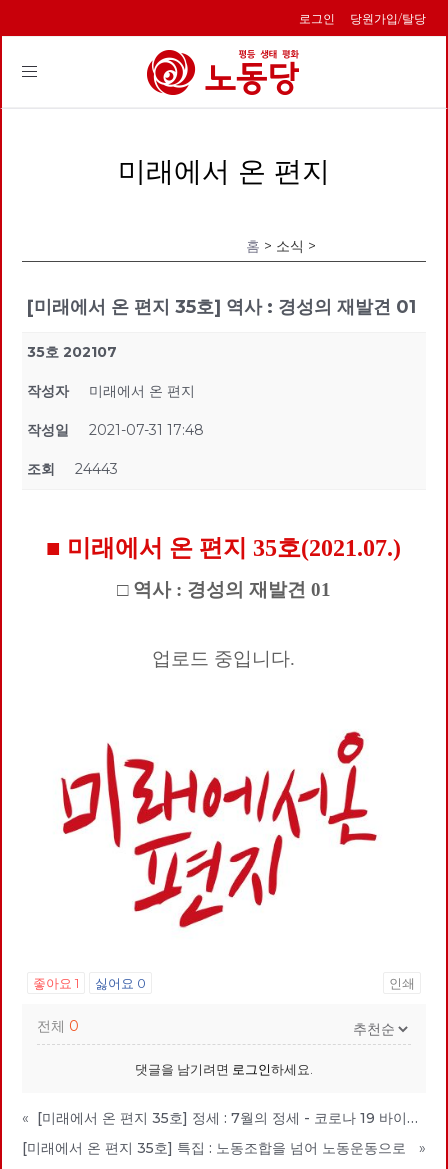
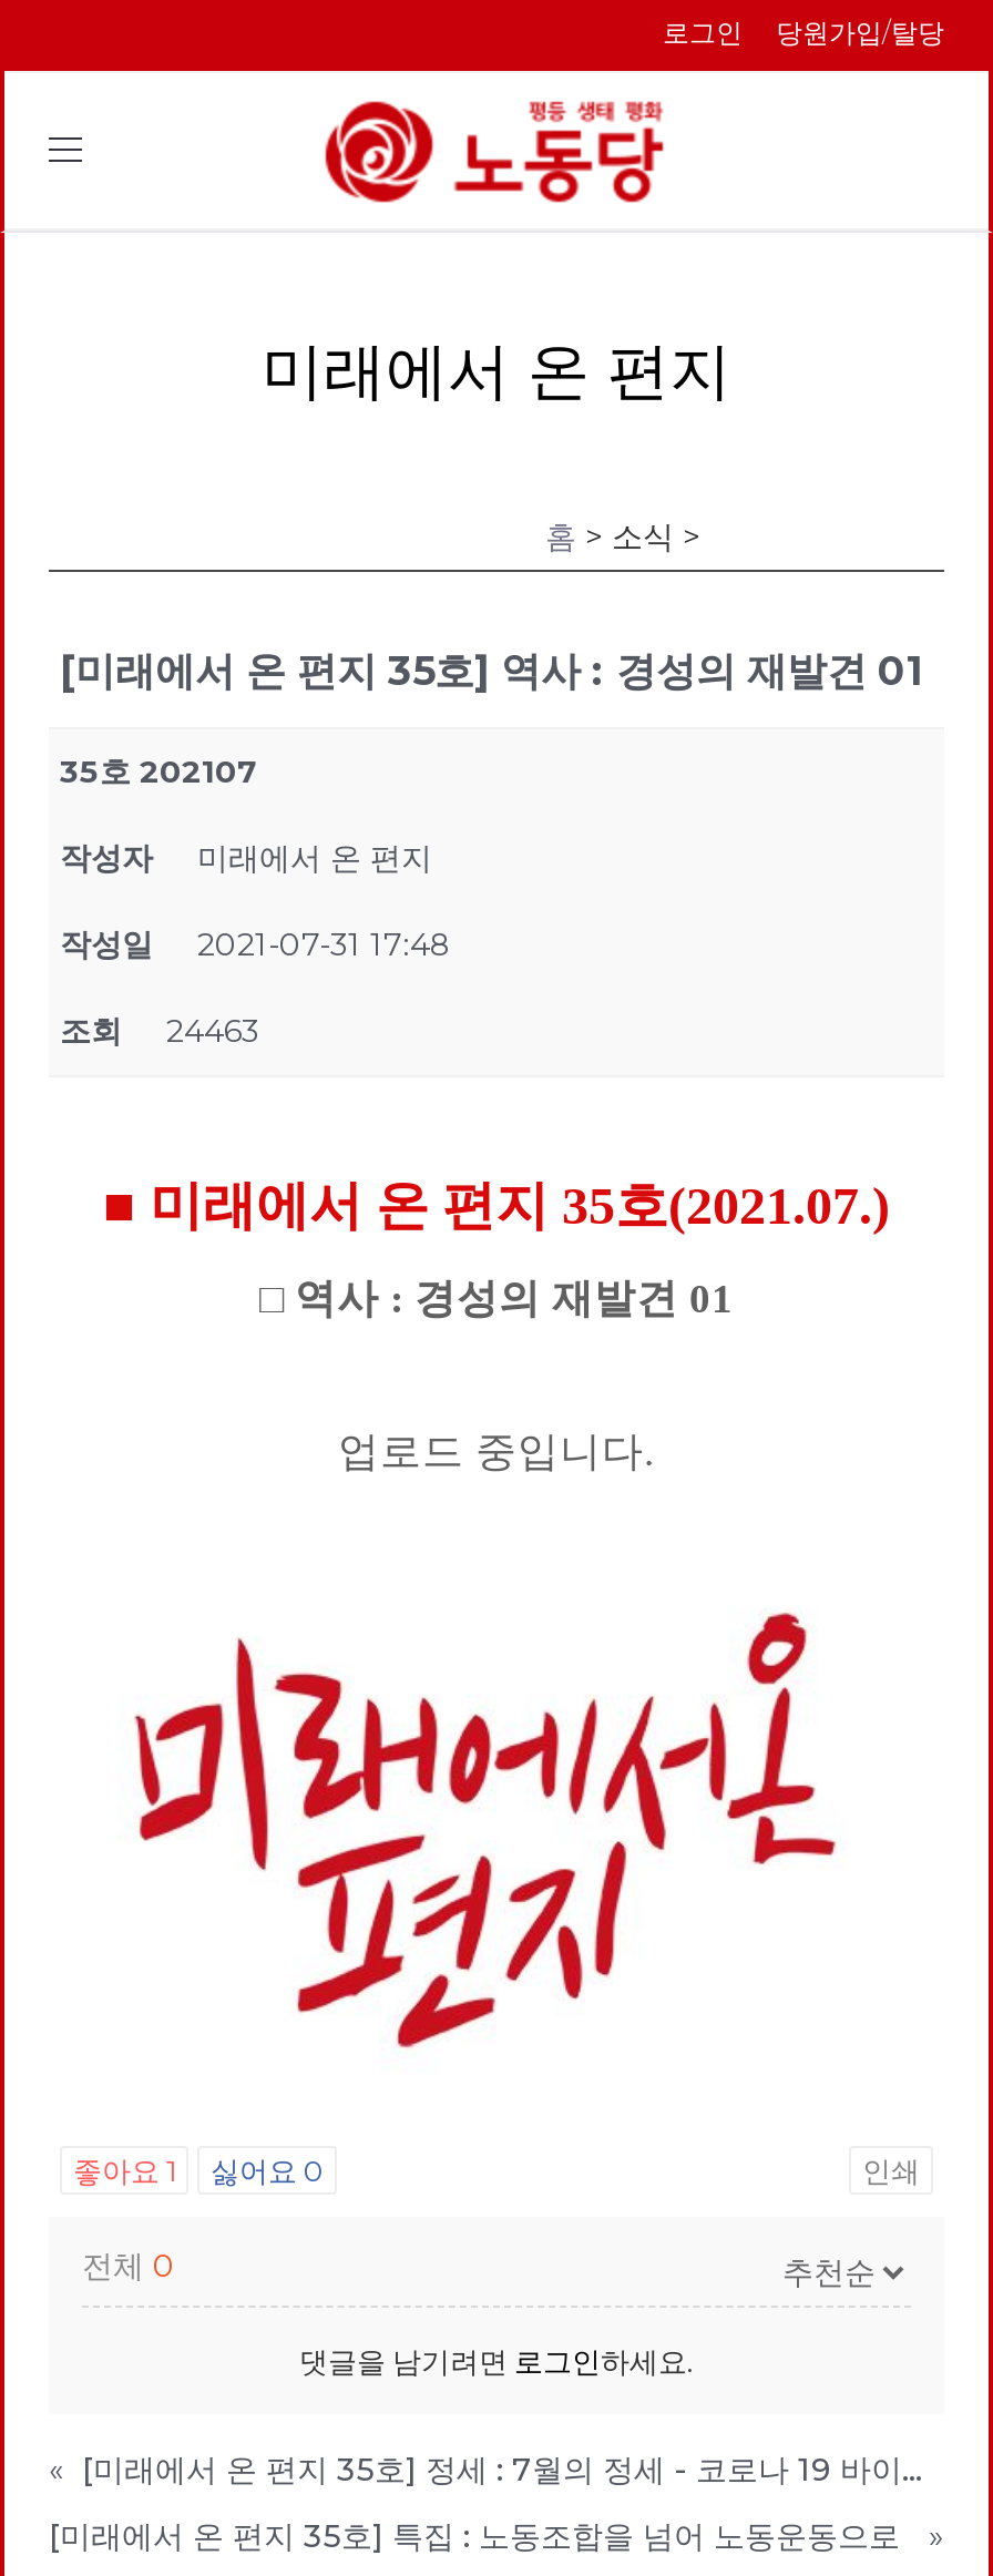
[27,460,118,478] 조회 24443 -> [60,1011,259,1051] 조회 24463

